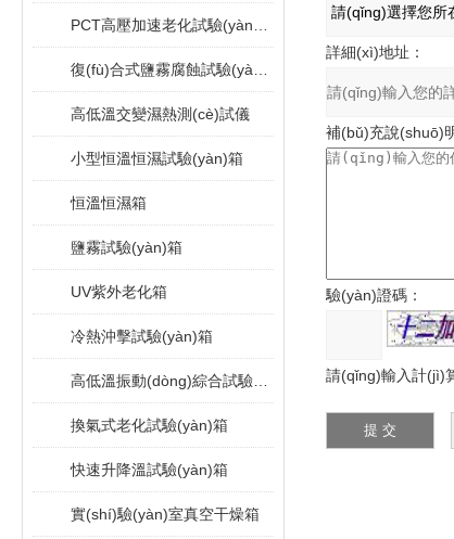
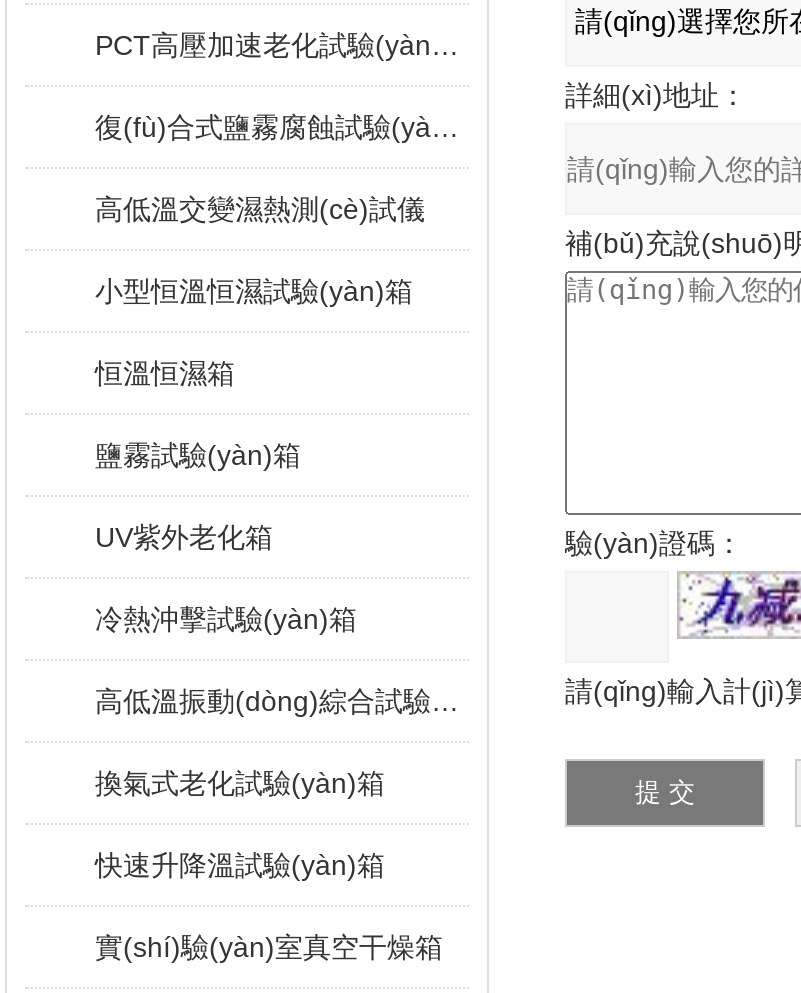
[387,310,451,347] [image] -> [677,571,795,637] [image]

